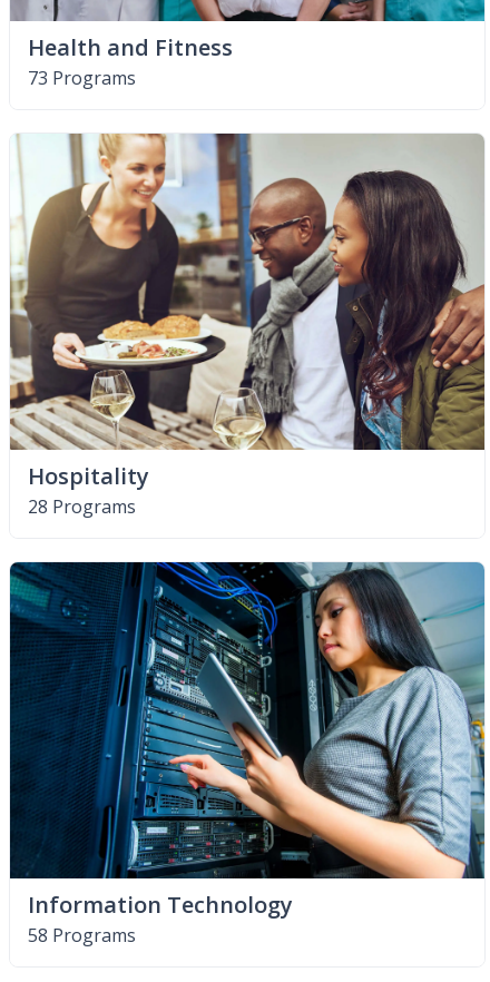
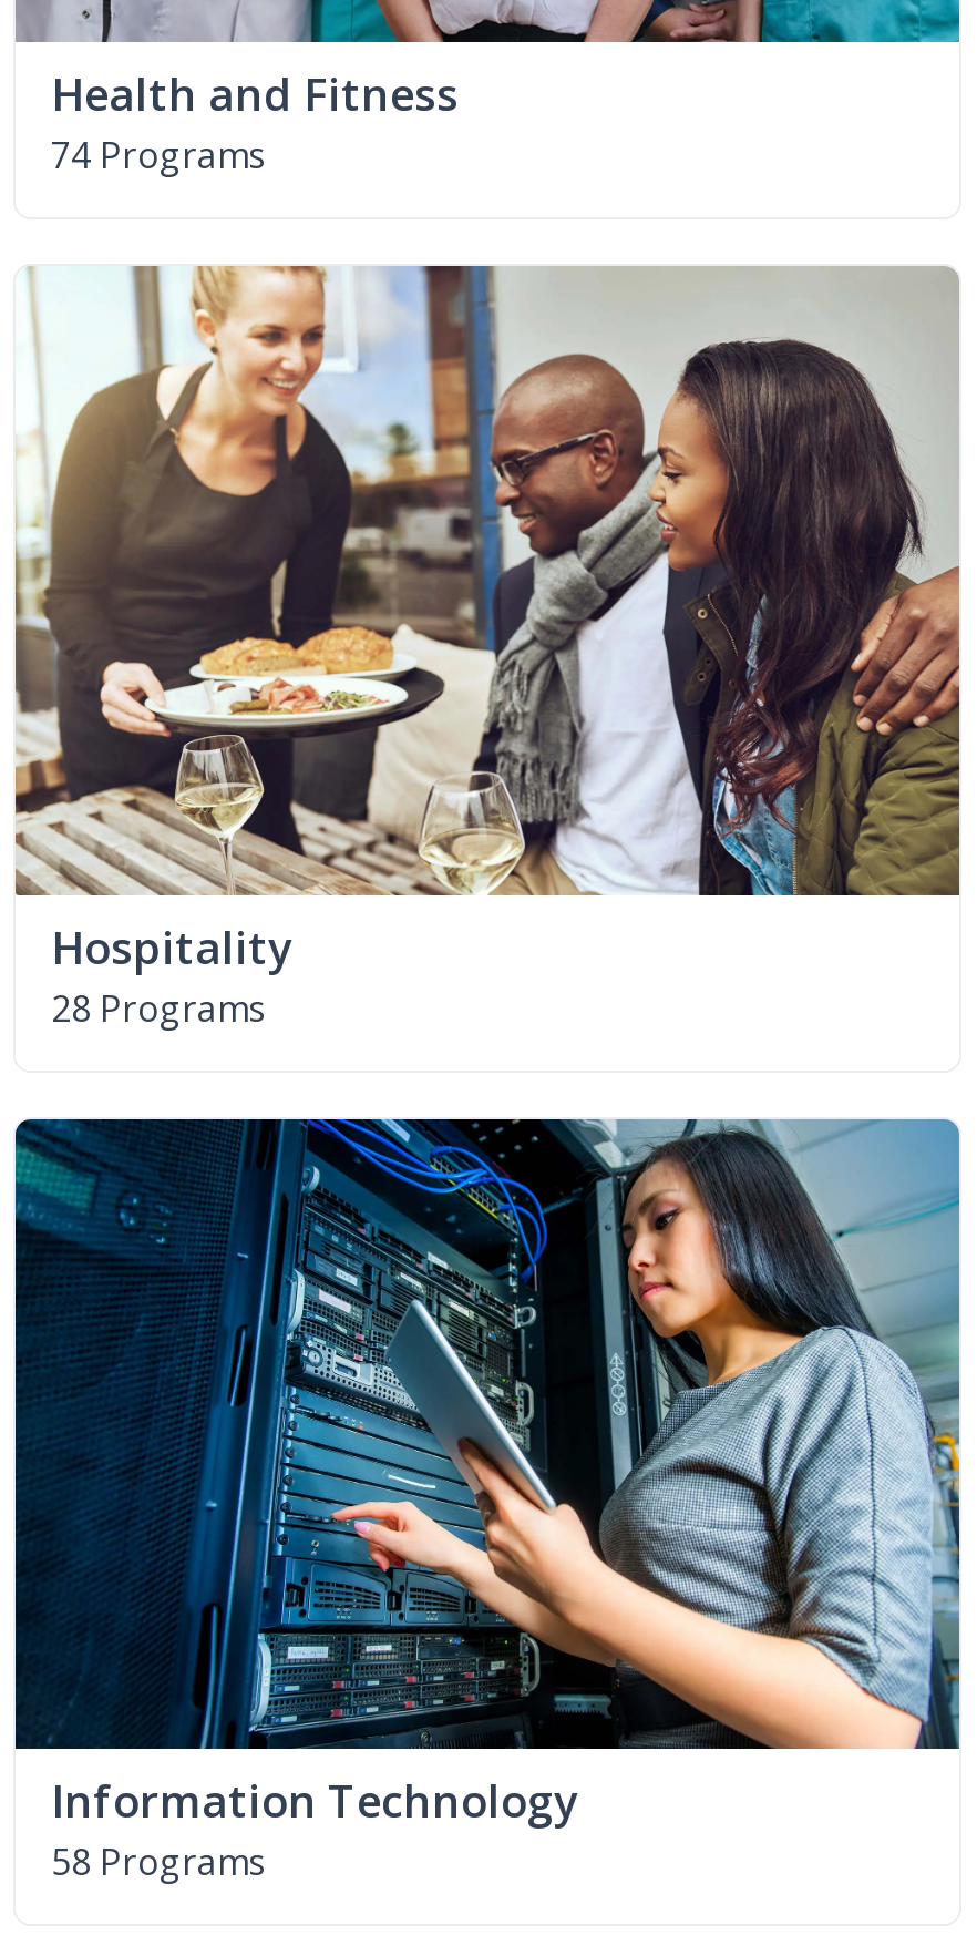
[28,66,136,91] 73 Programs -> [51,131,266,180] 74 Programs

